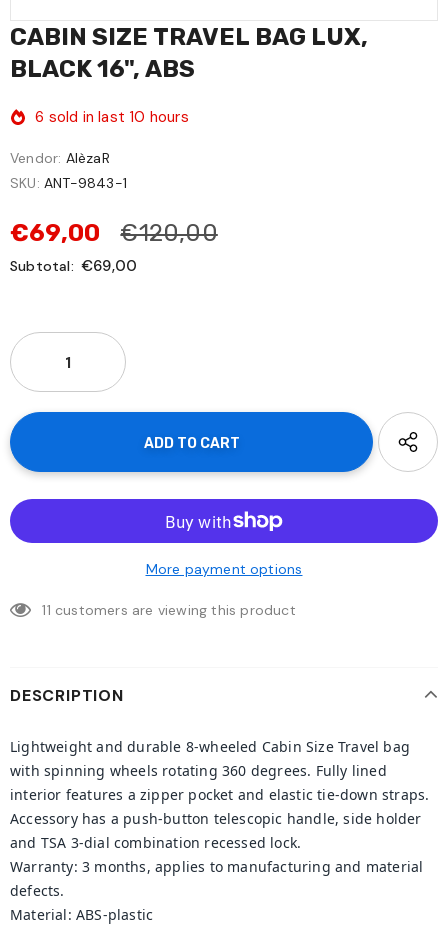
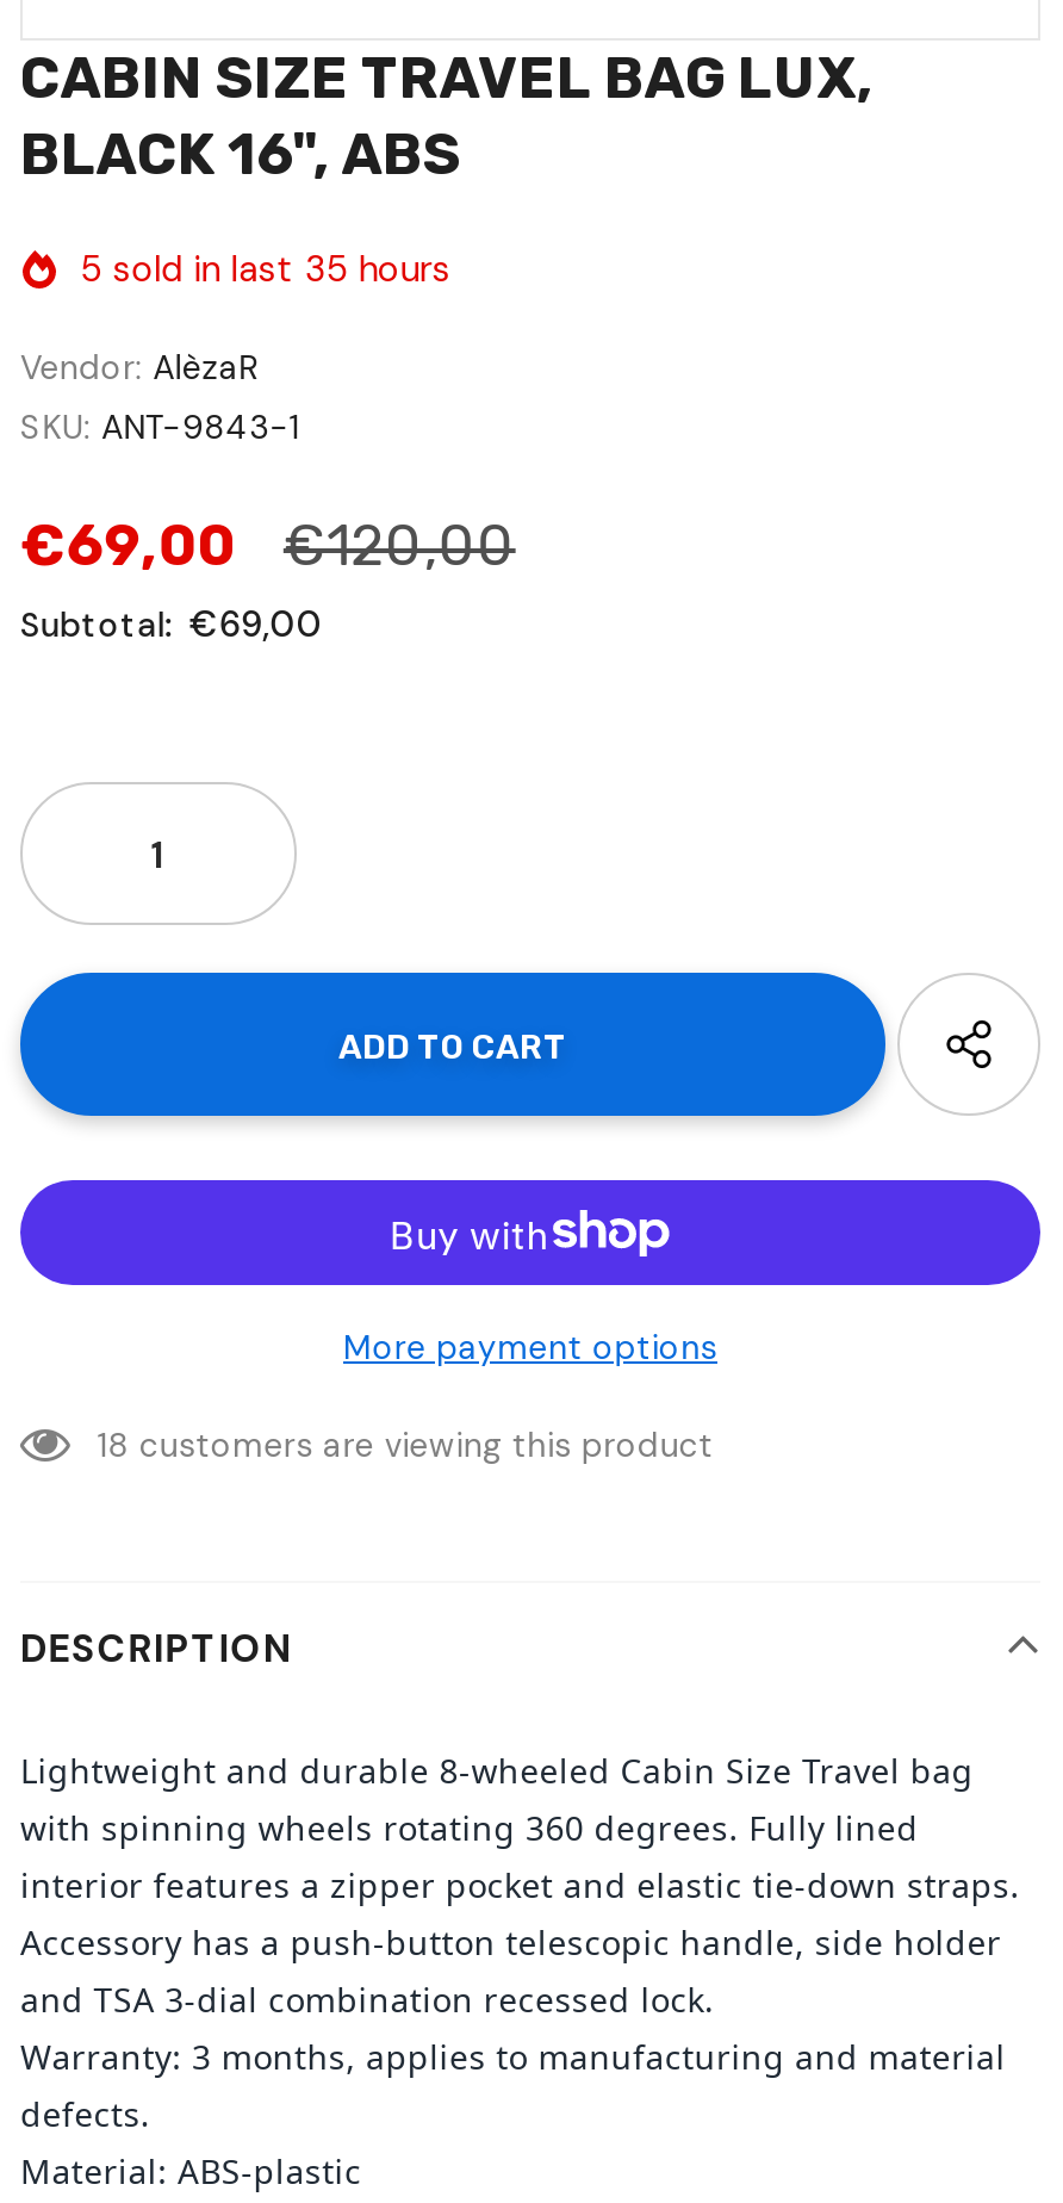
[35,107,189,127] 6 sold in last 10 hours -> [80,246,451,293] 5 sold in last 35 hours
[42,601,296,619] 11 customers are viewing this product -> [97,1423,713,1466] 18 customers are viewing this product

